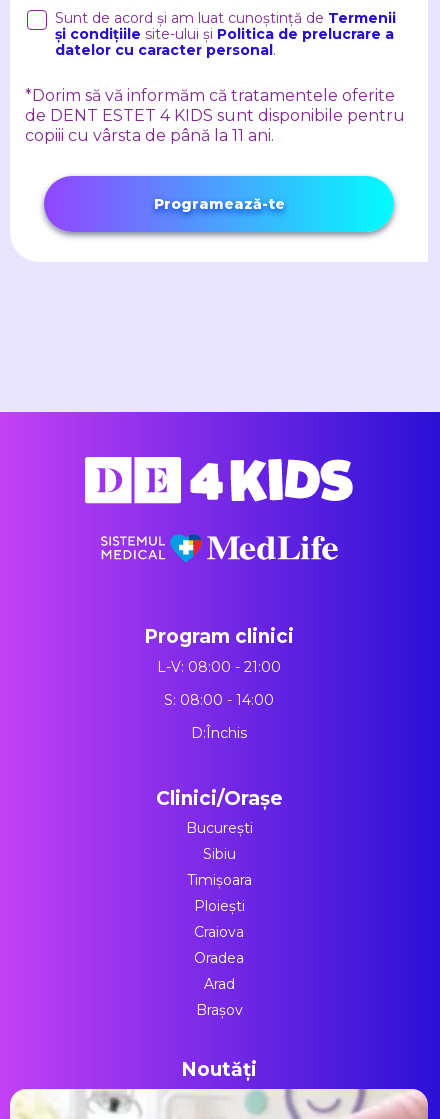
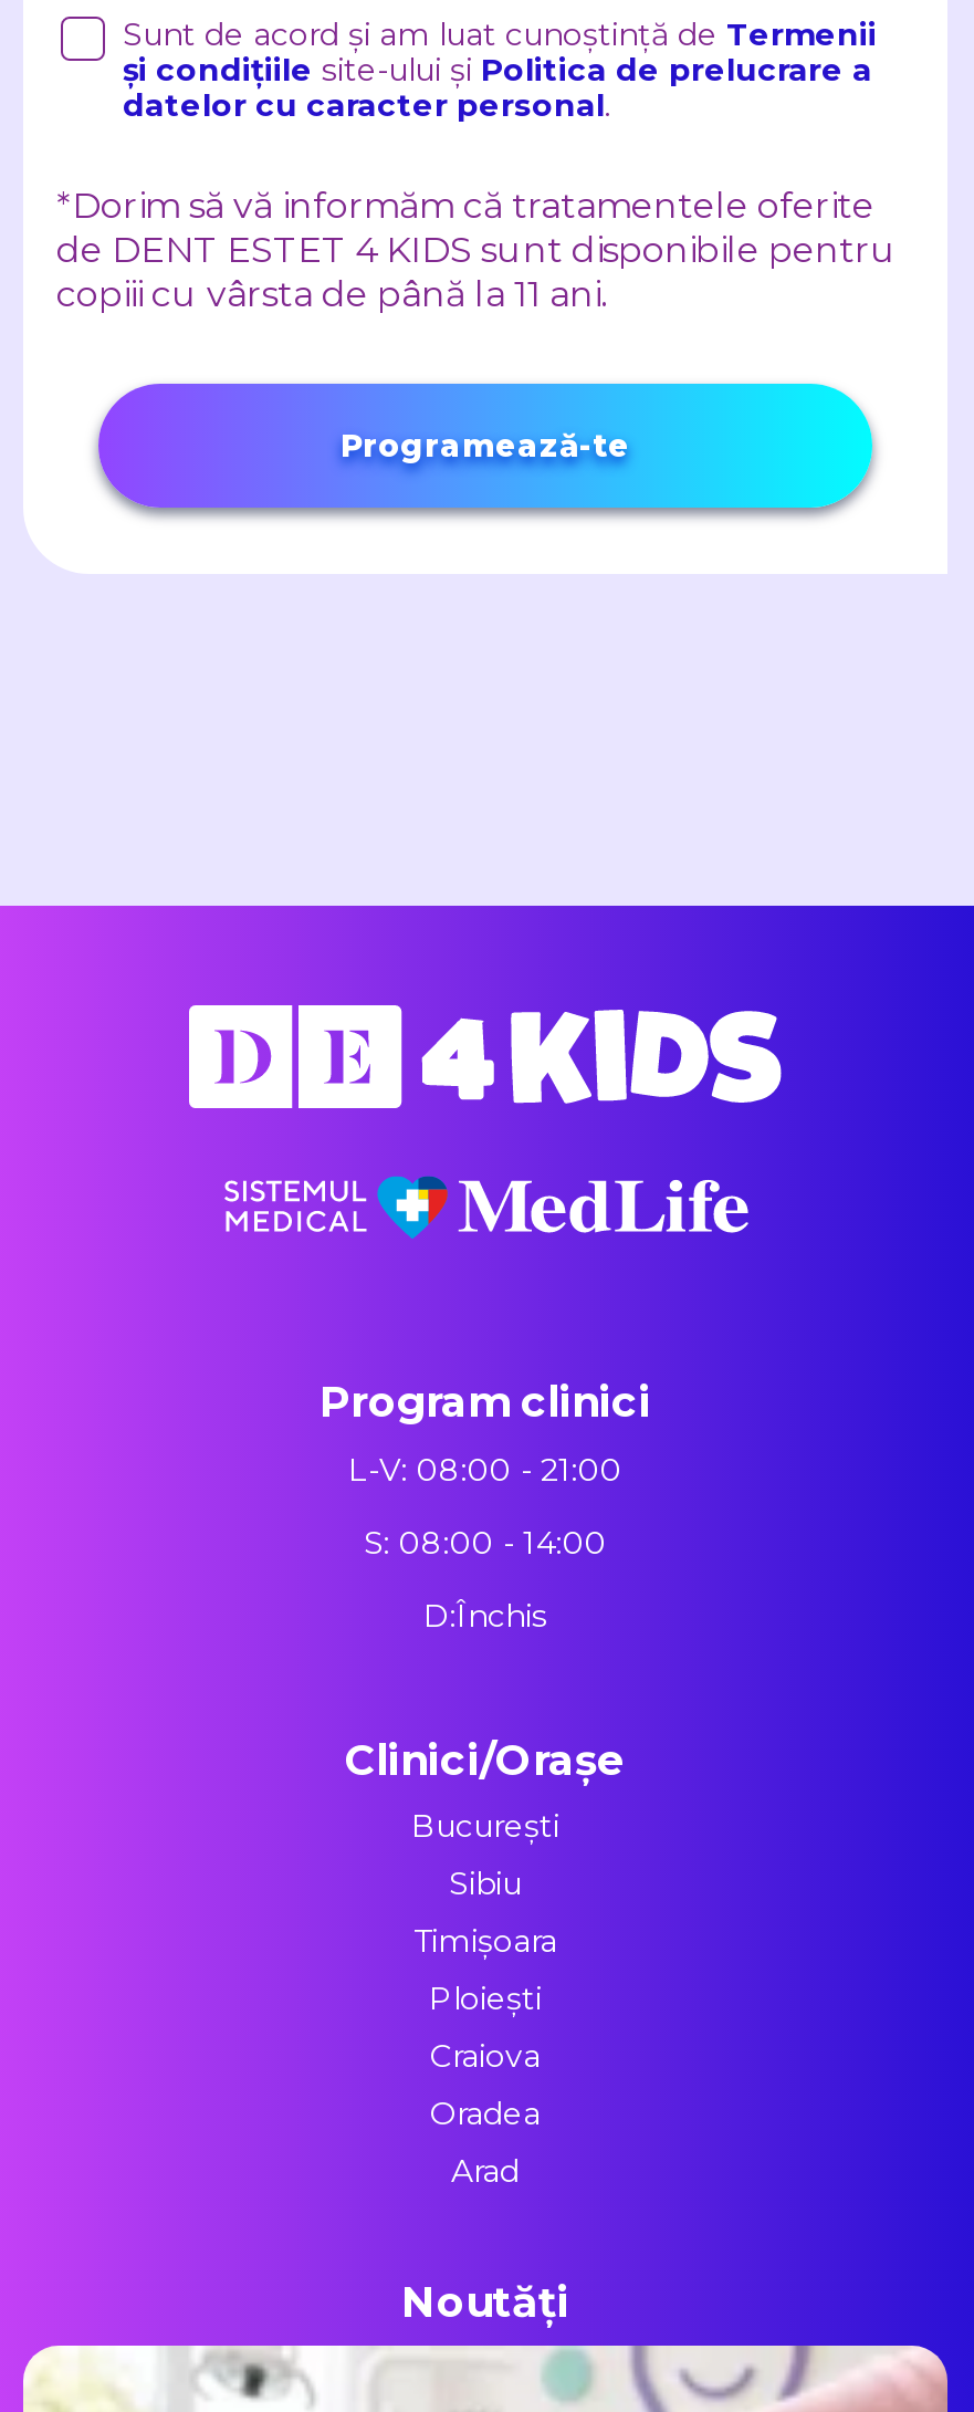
[195,1001,242,1019] Brașov -> none

